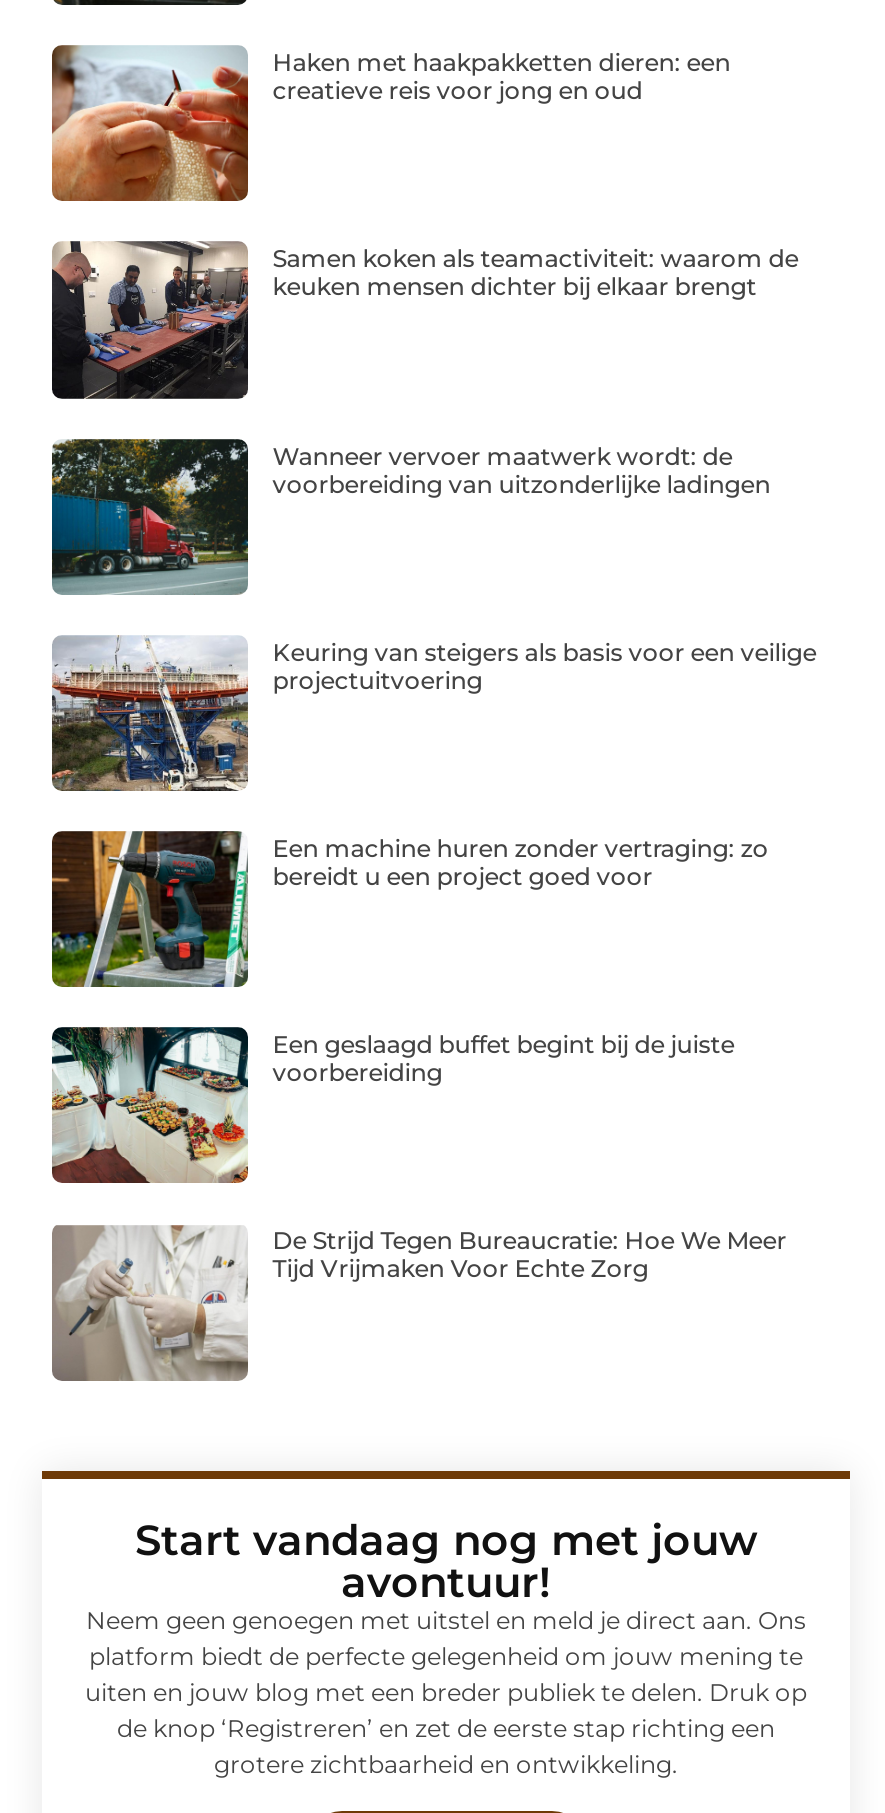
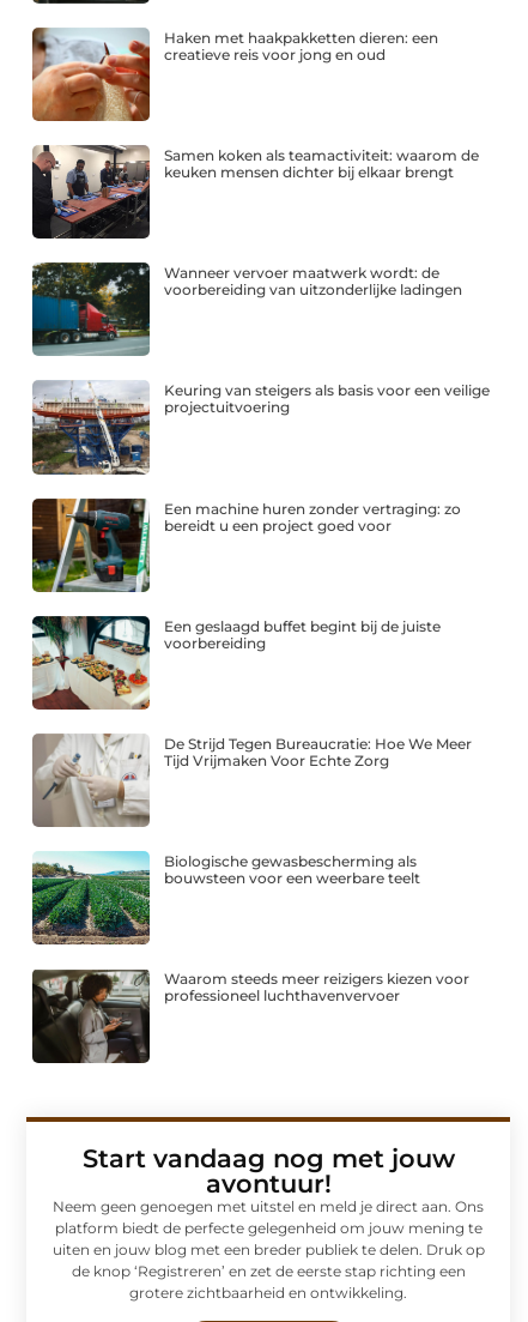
none -> [31,850,420,946] [image] | Biologische gewasbescherming als | bouwsteen voor een weerbare teelt
none -> [32,968,470,1064] [image] | Waarom steeds meer reizigers kiezen voor | professioneel luchthavenvervoer

